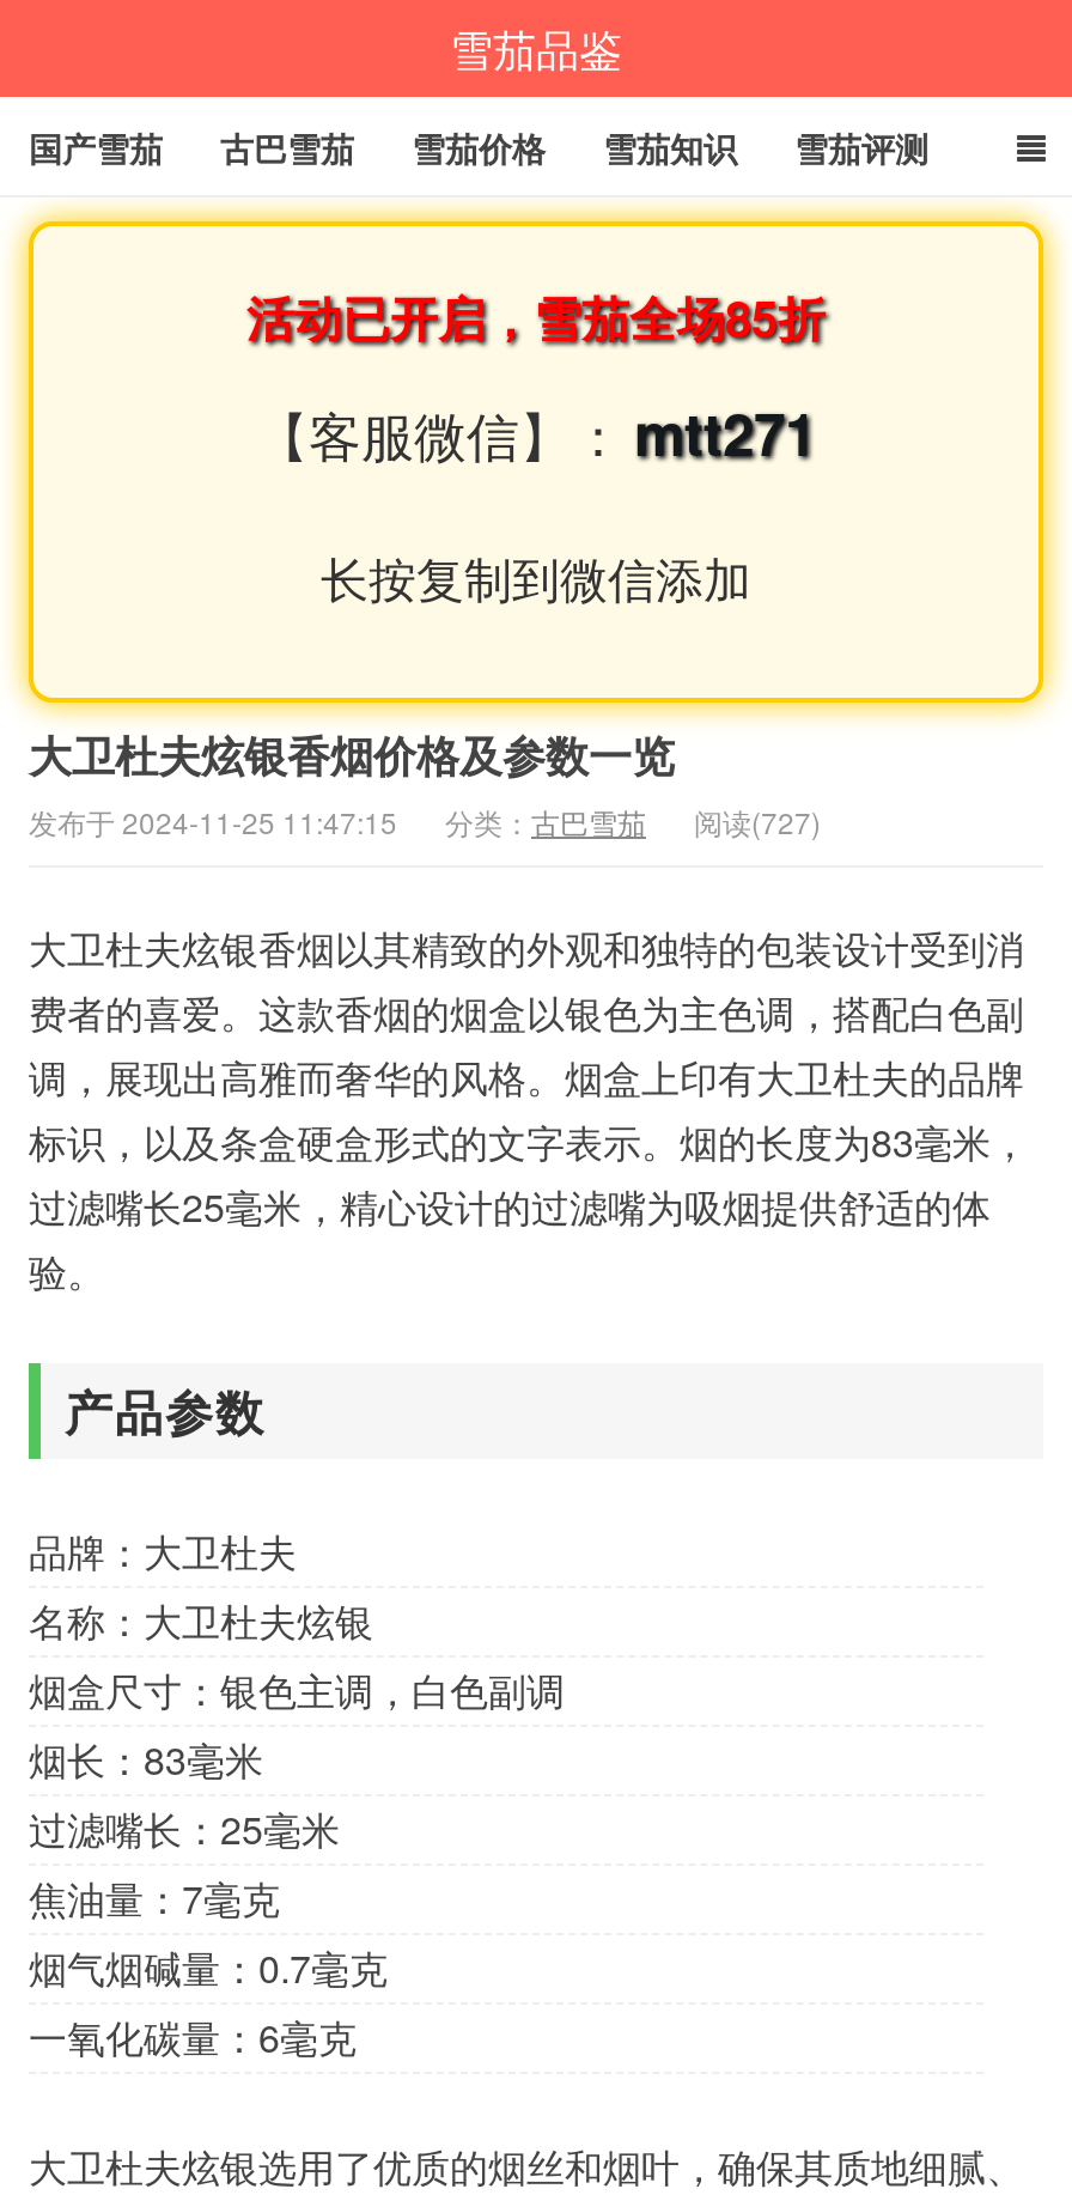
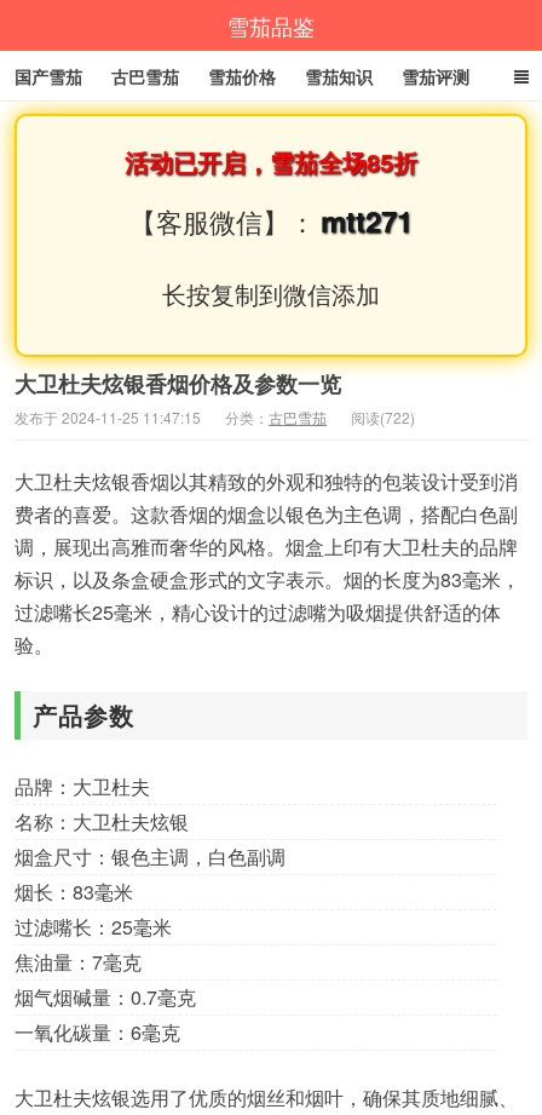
[29,801,821,841] 发布于 2024-11-25 11:47:15 分类：古巴雪茄 阅读(727) -> [15,407,415,427] 发布于 2024-11-25 11:47:15 分类：古巴雪茄 阅读(722)

